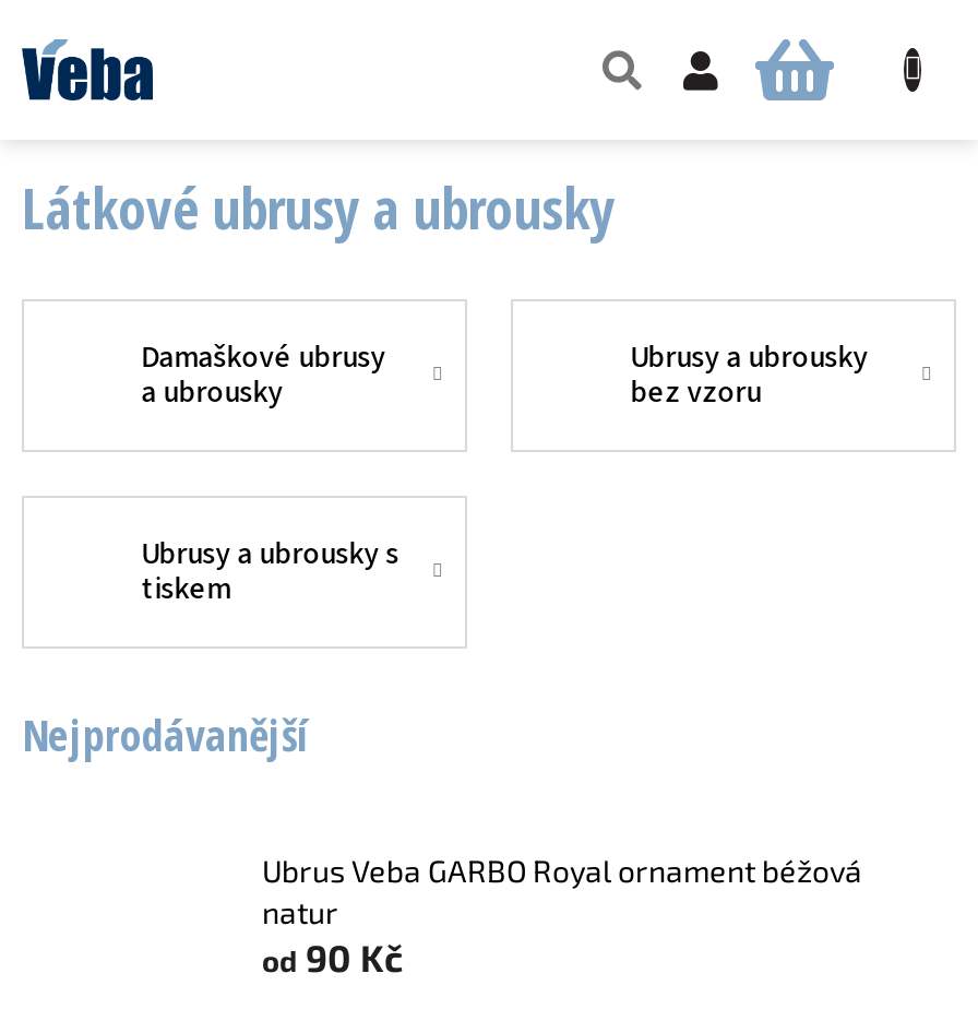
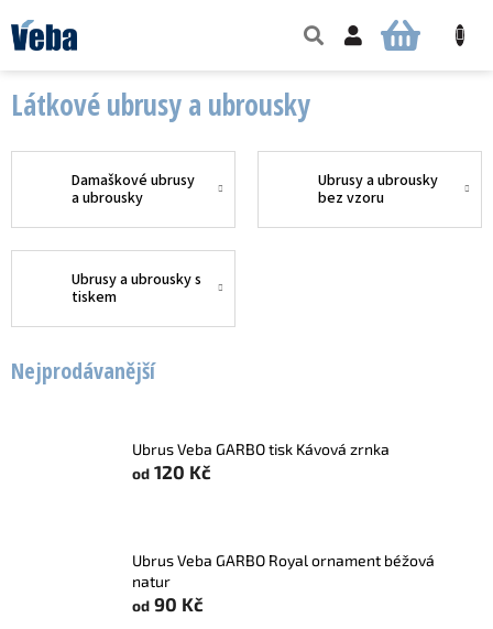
none -> [132,440,390,483] Ubrus Veba GARBO tisk Kávová zrnka | od 120 Kč

